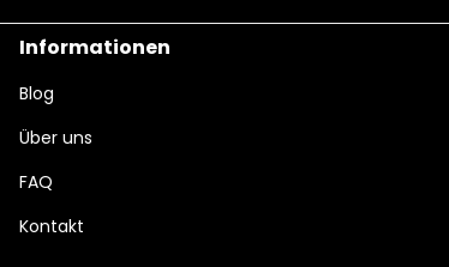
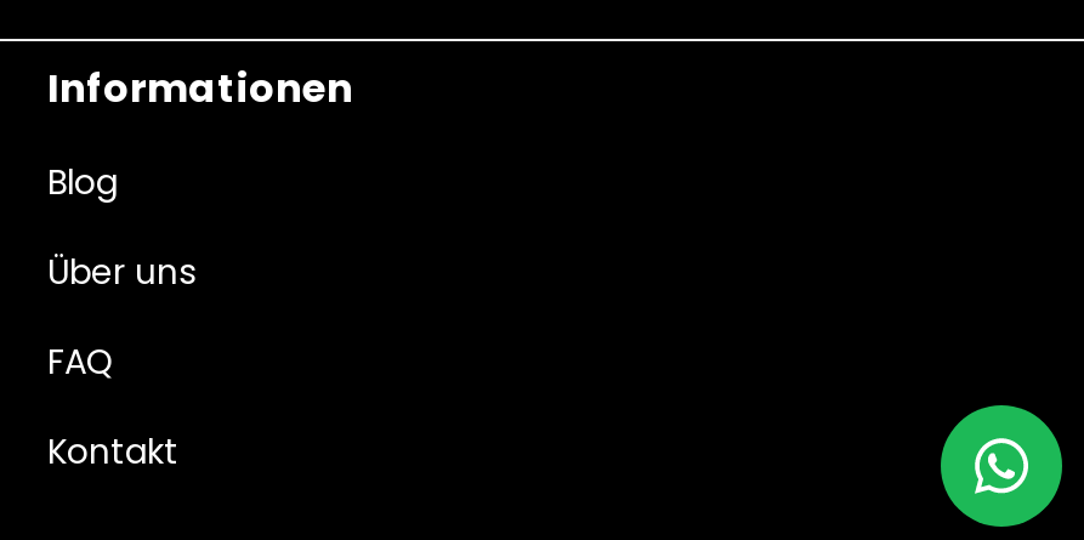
none -> [938,403,1065,529] [image]

